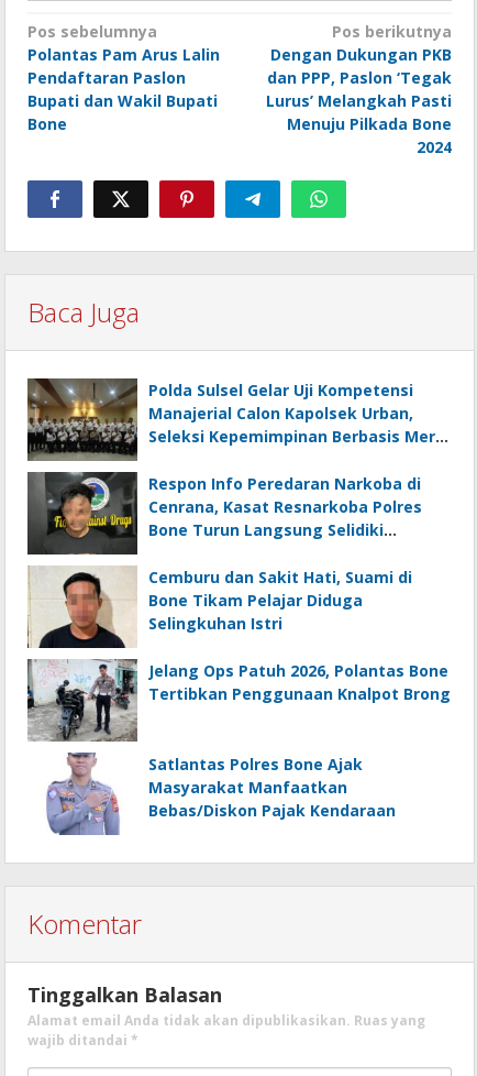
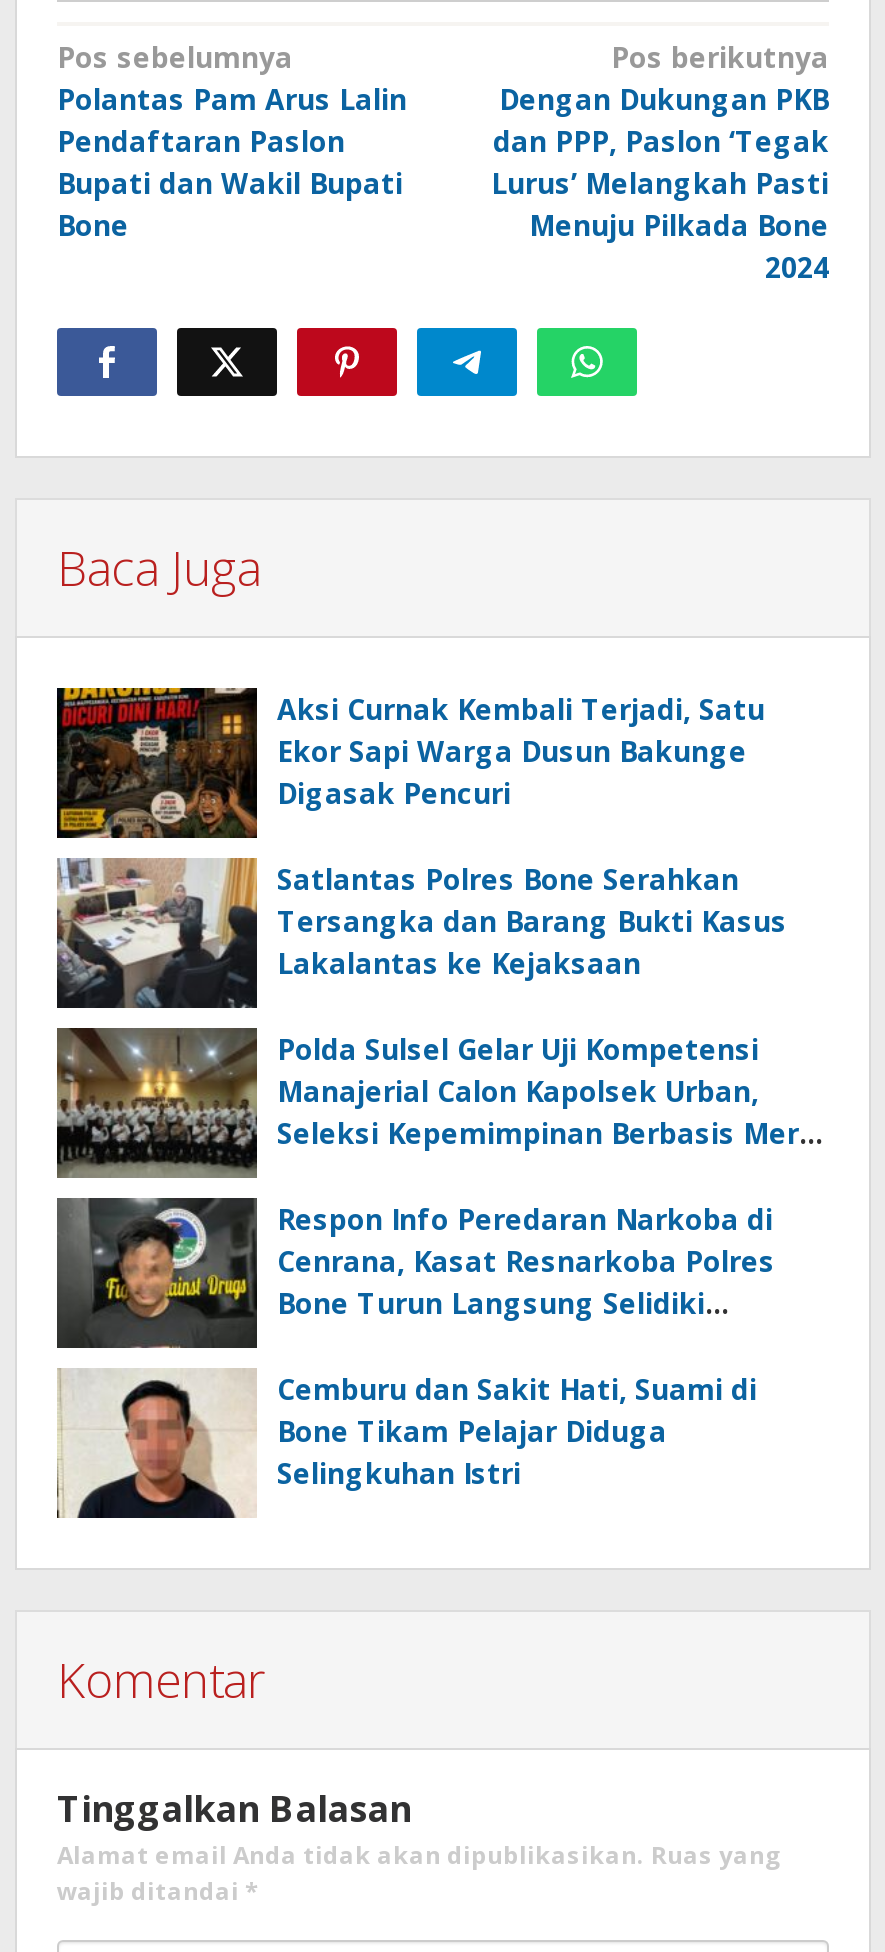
none -> [55,686,787,982] [image] | Aksi Curnak Kembali Terjadi, Satu | Ekor Sapi Warga Dusun Bakunge | Digasak Pencuri | Satlantas Polres Bone Serahkan | Tersangka dan Barang Bukti Kasus | Lakalantas ke Kejaksaan
none -> [57,856,249,1010] [image]
moved [26,377,422,634] -> [55,1026,775,1492]: [image] | Polda Sulsel Gelar Uji Kompetensi | Manajerial Calon Kapolsek Urban, | ... | Bone Tikam Pelajar Diduga | Selingkuhan Istri
[27,659,451,821] [image] | Jelang Ops Patuh 2026, Polantas Bone | Tertibkan Penggunaan Knalpot Brong | Satlantas Polres Bone Ajak | Masyarakat Manfaatkan | Bebas/Diskon Pajak Kendaraan -> none
[46,751,120,836] [image] -> none

